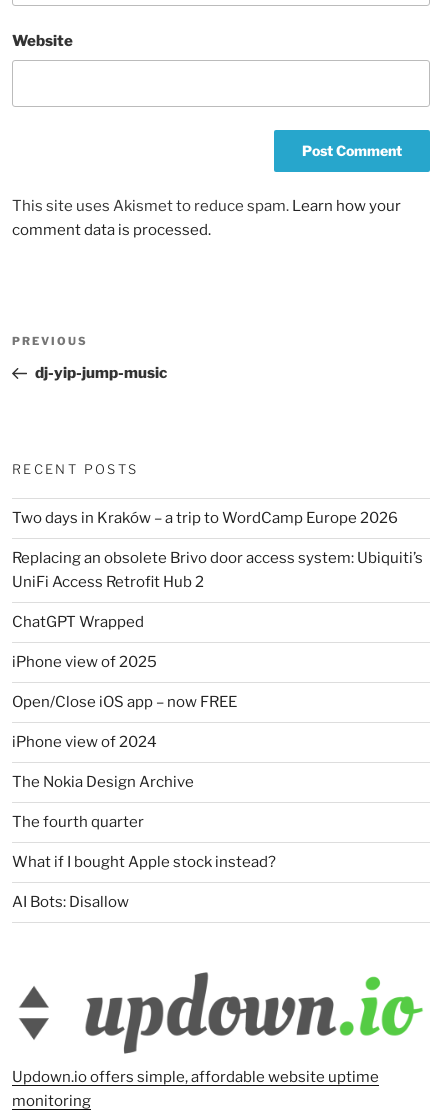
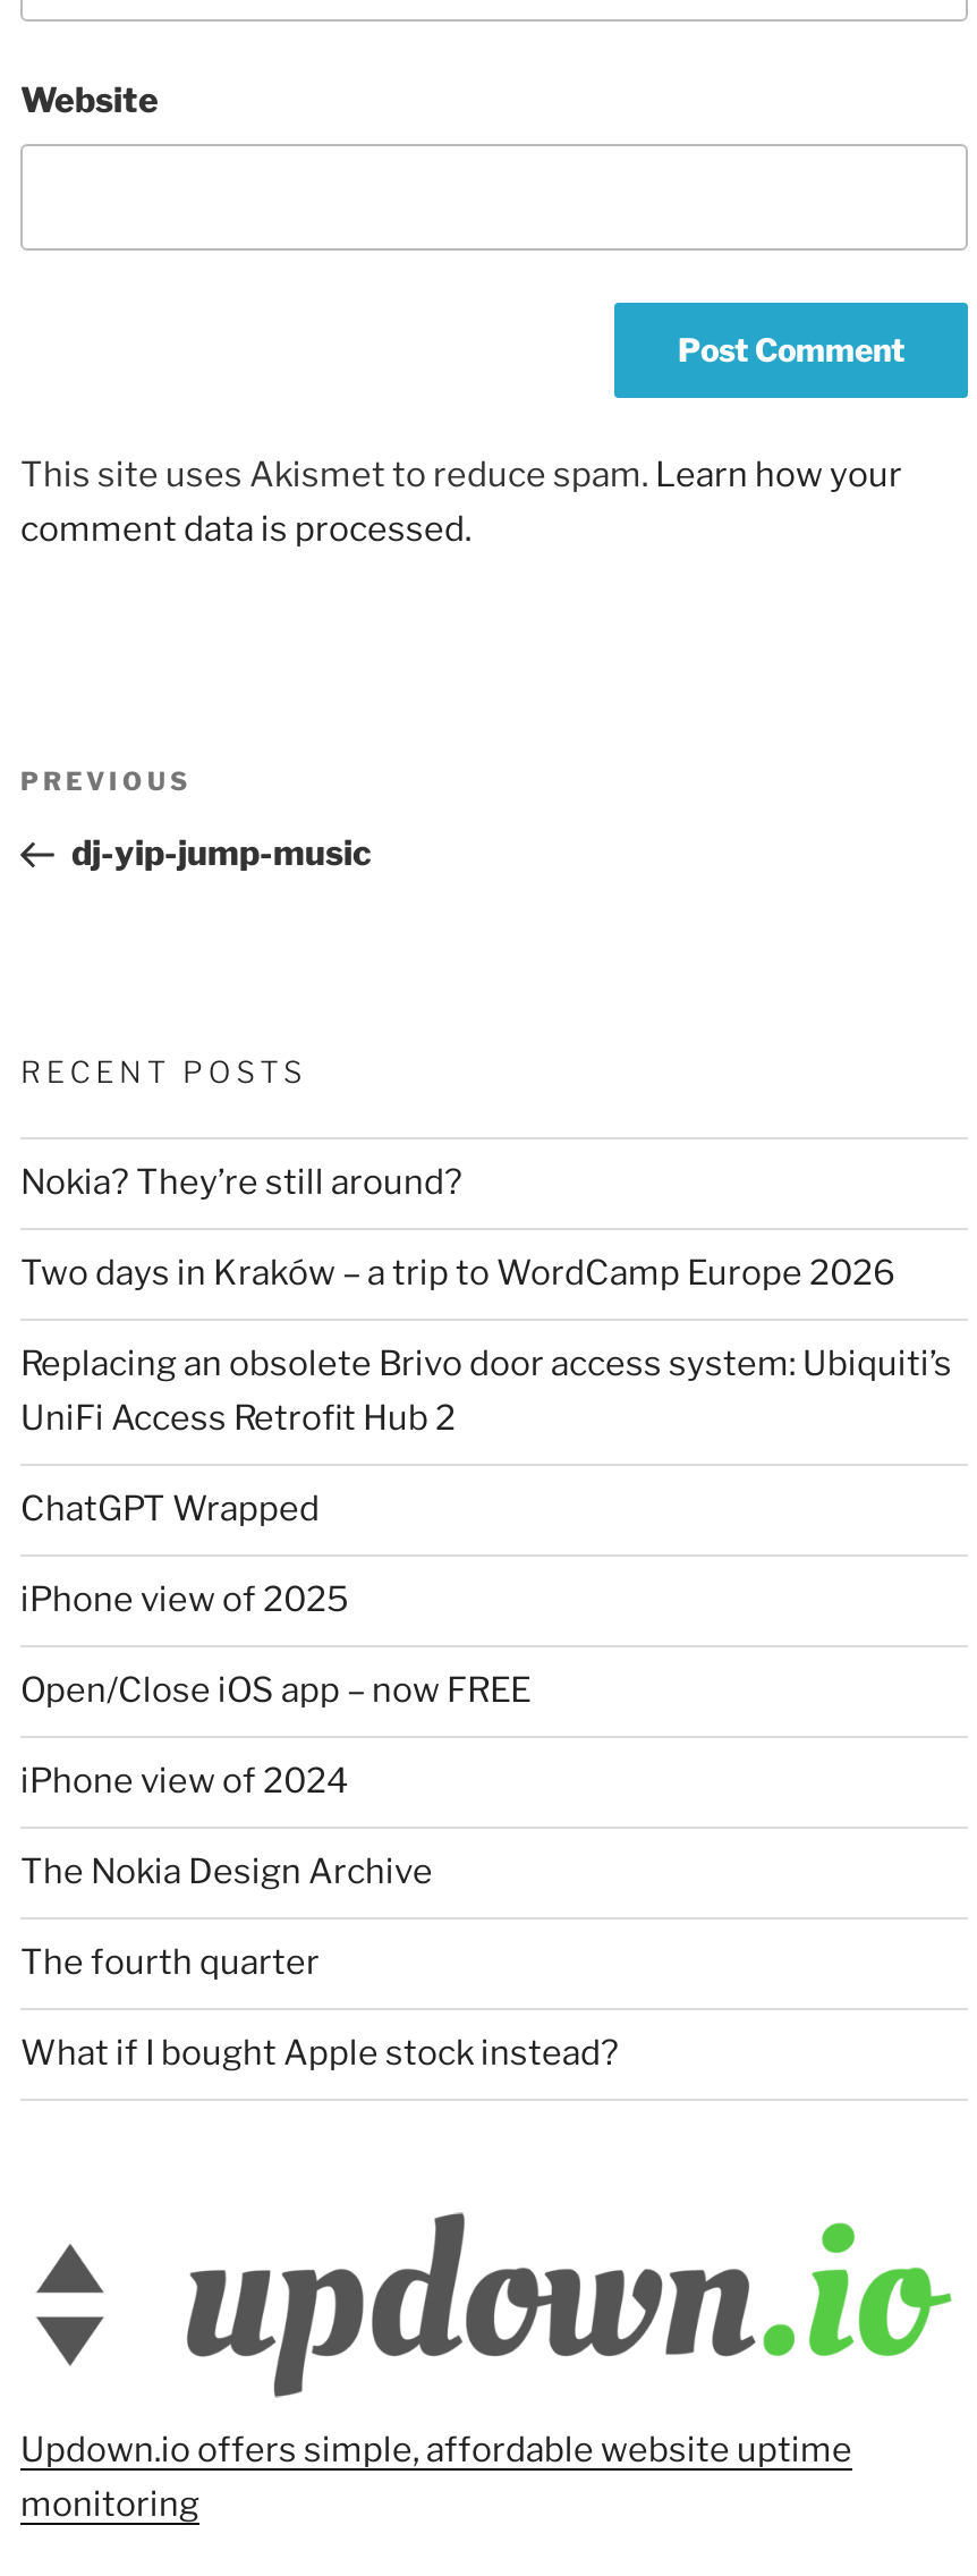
none -> [20,1162,462,1203] Nokia? They’re still around?
moved [12,509,423,871] -> [20,1253,952,2074]: Two days in Kraków – a trip to WordCamp Europe 2026 | Replacing an obsolete Brivo door access system: Ubiquiti’s | UniFi Access Retrofit Hub 2 | ... | The fourth quarter | What if I bought Apple stock instead?
[12,893,129,911] AI Bots: Disallow -> none

